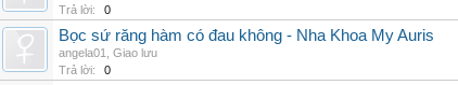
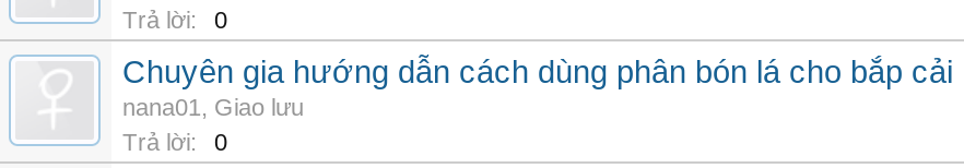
[59,27,434,59] Bọc sứ răng hàm có đau không - Nha Khoa My Auris | angela01, Giao lưu -> [122,55,953,120] Chuyên gia hướng dẫn cách dùng phân bón lá cho bắp cải | nana01, Giao lưu

